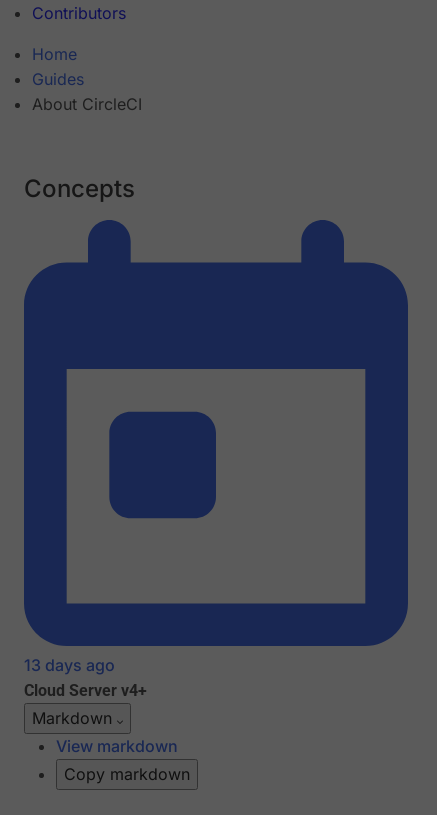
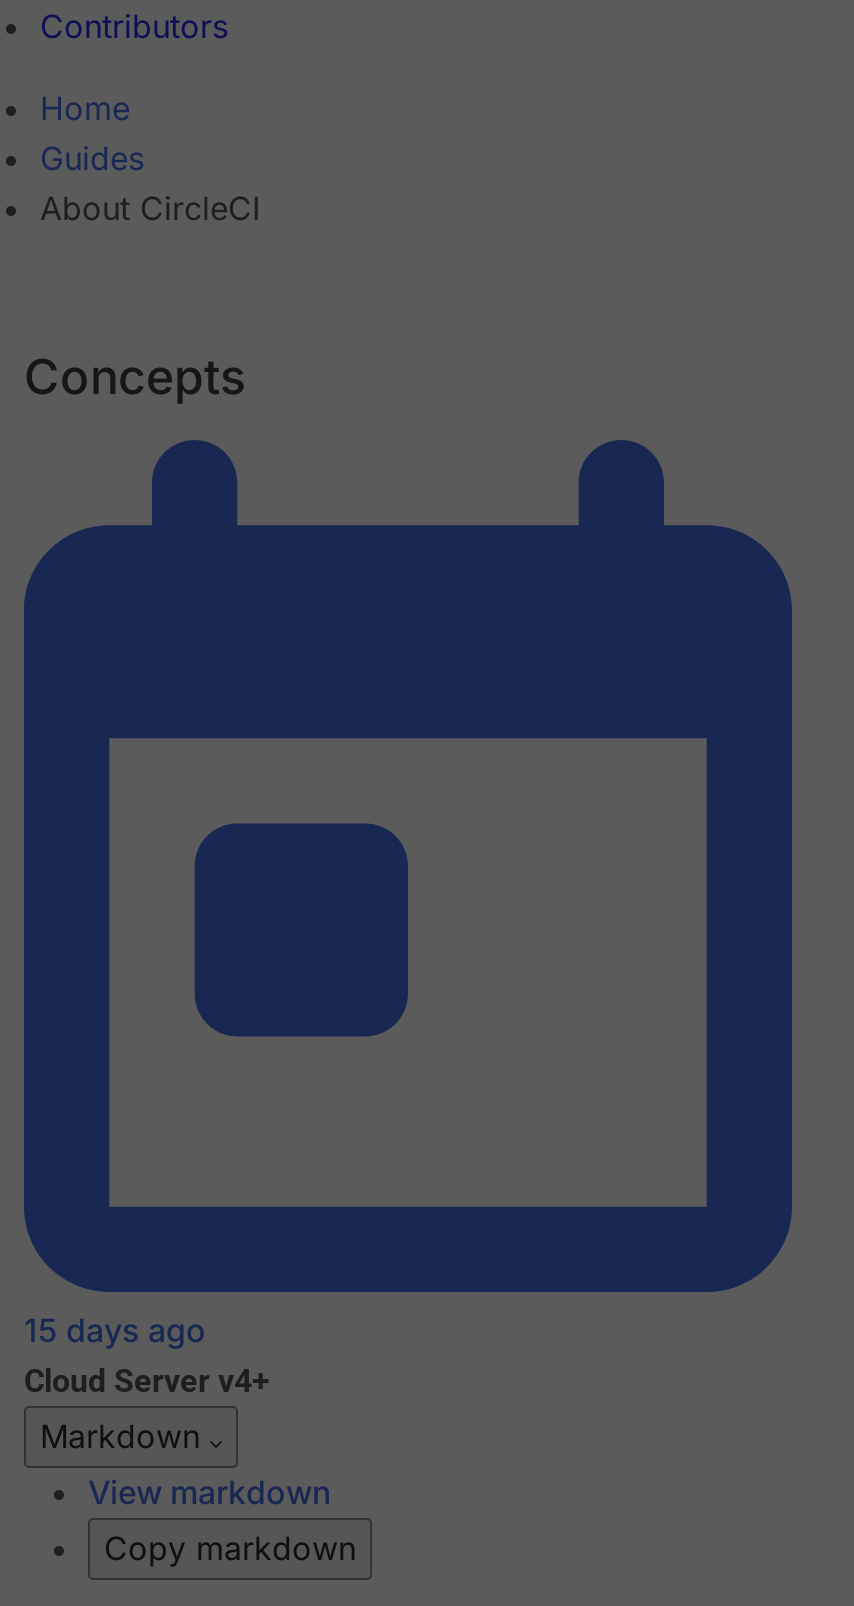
[24,655,115,675] 13 days ago -> [24,1311,206,1351] 15 days ago

